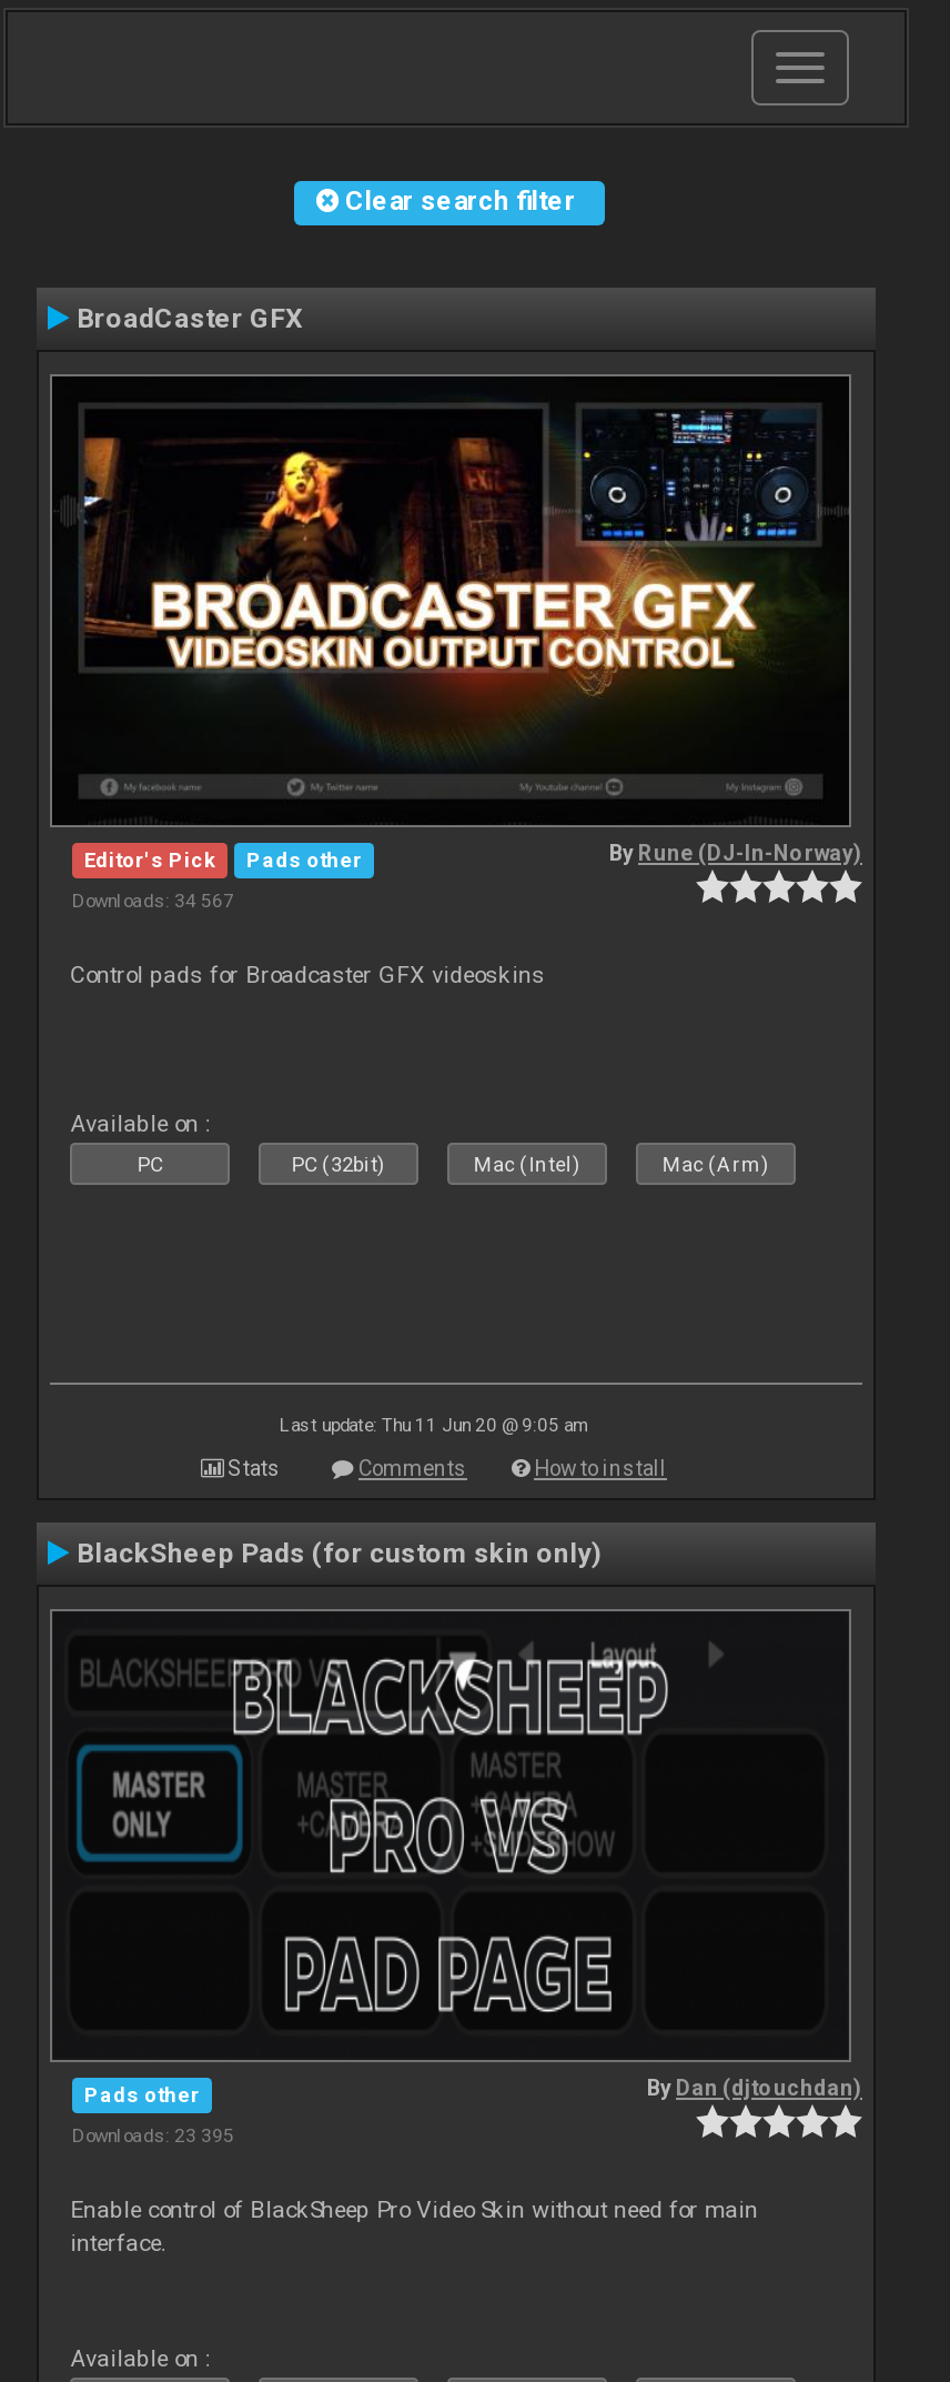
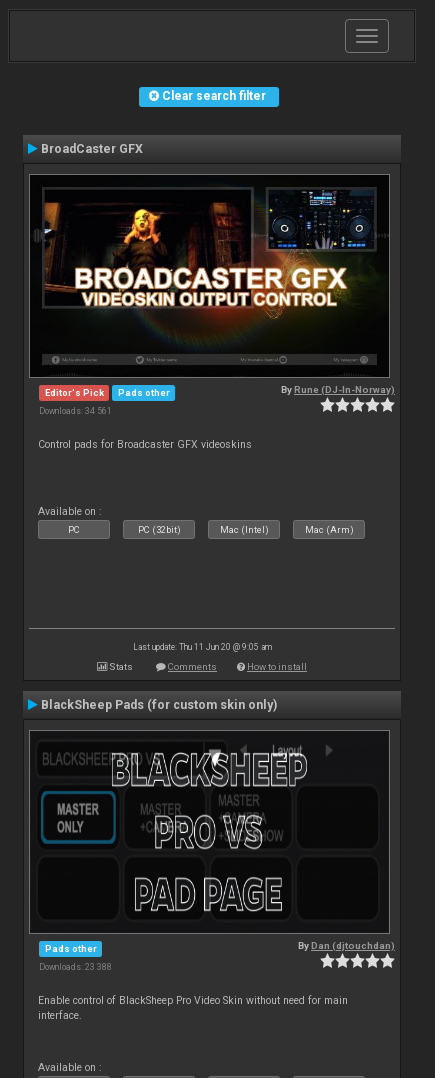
[72,889,234,911] Downloads: 34 567 -> [39,406,112,416] Downloads: 34 561
[72,2124,234,2146] Downloads: 23 395 -> [39,962,112,972] Downloads: 23 388

